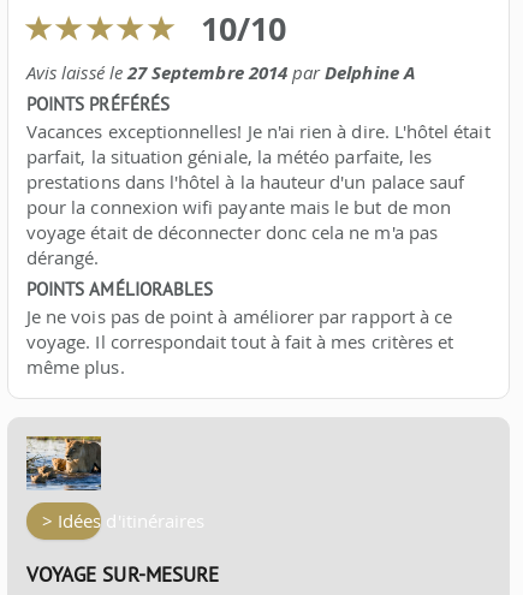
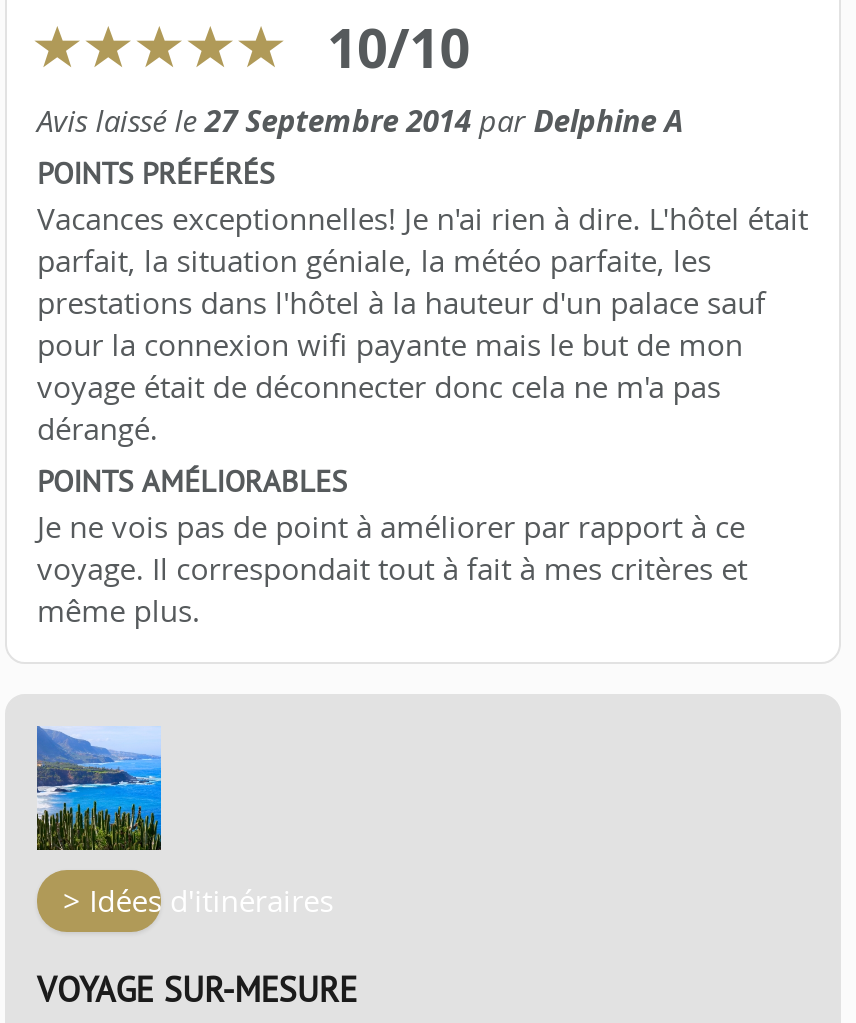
[26,435,102,492] [image] -> [35,725,163,853] [image]

